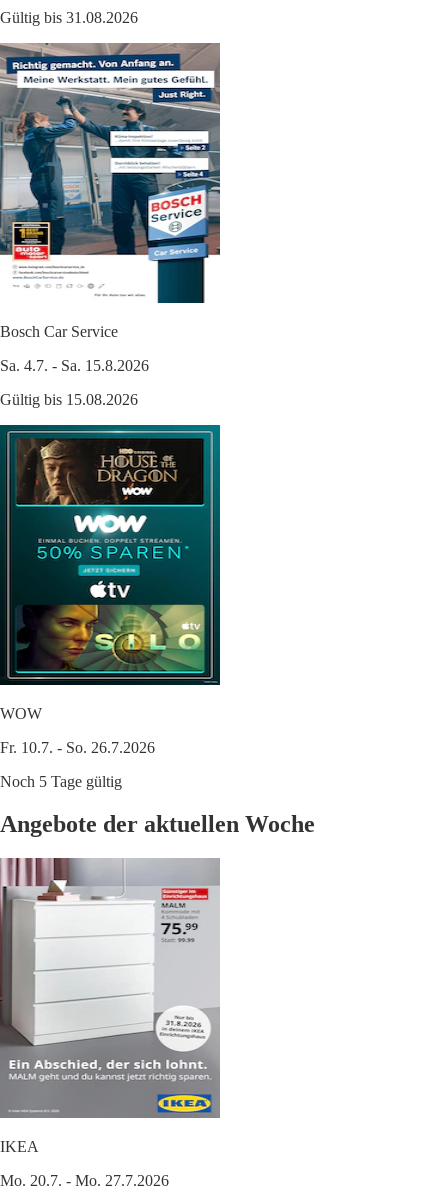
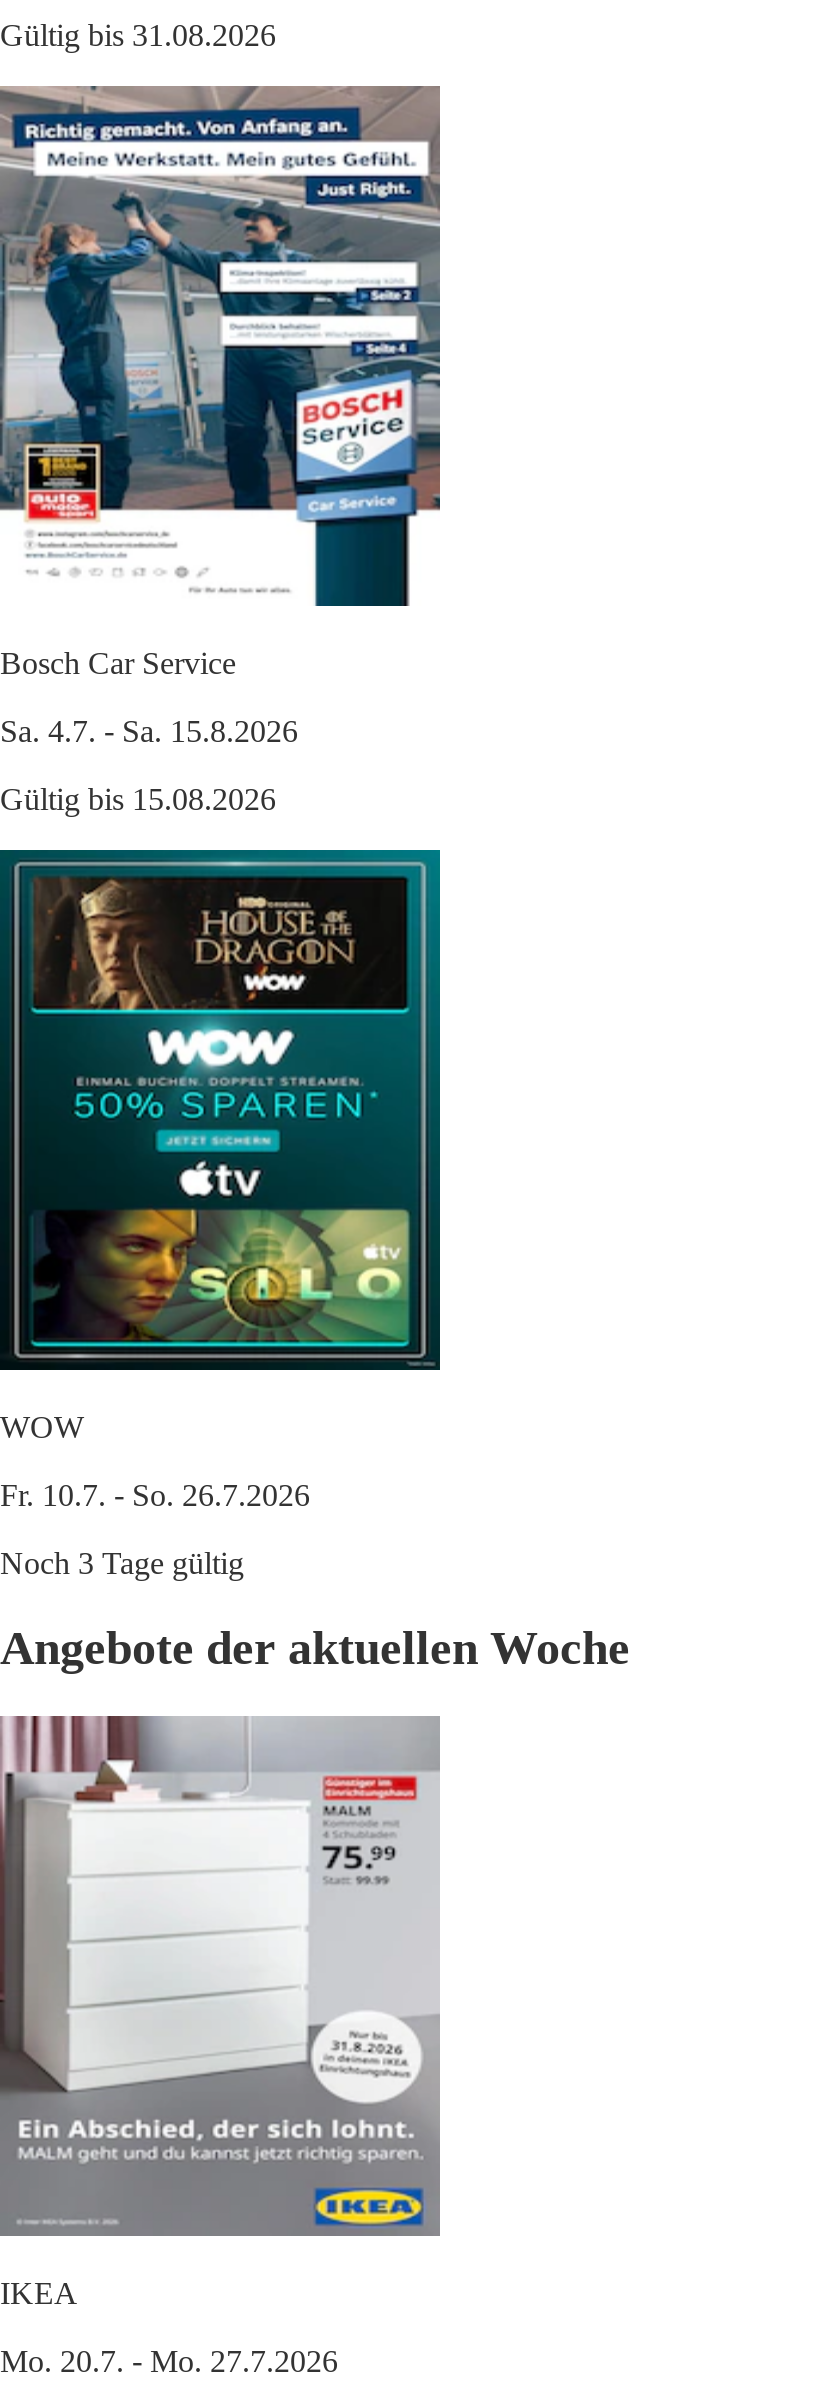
[0,773,122,790] Noch 5 Tage gültig -> [0,1546,244,1580] Noch 3 Tage gültig

